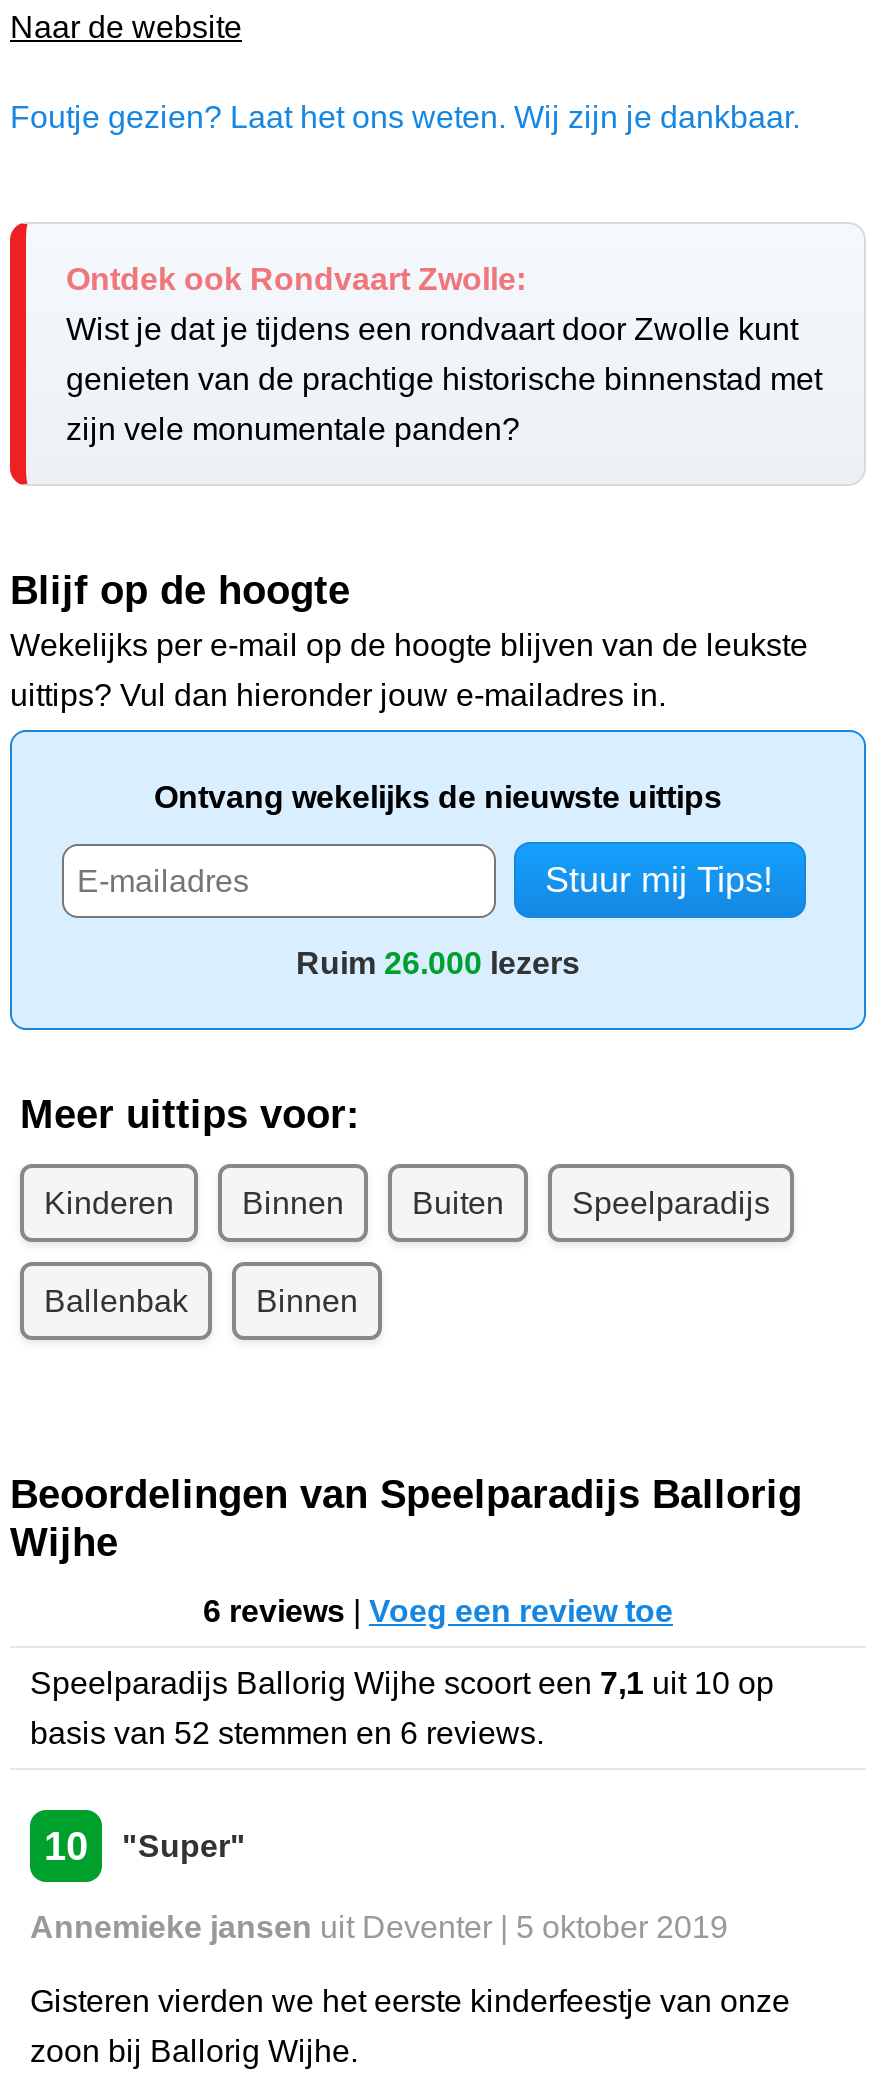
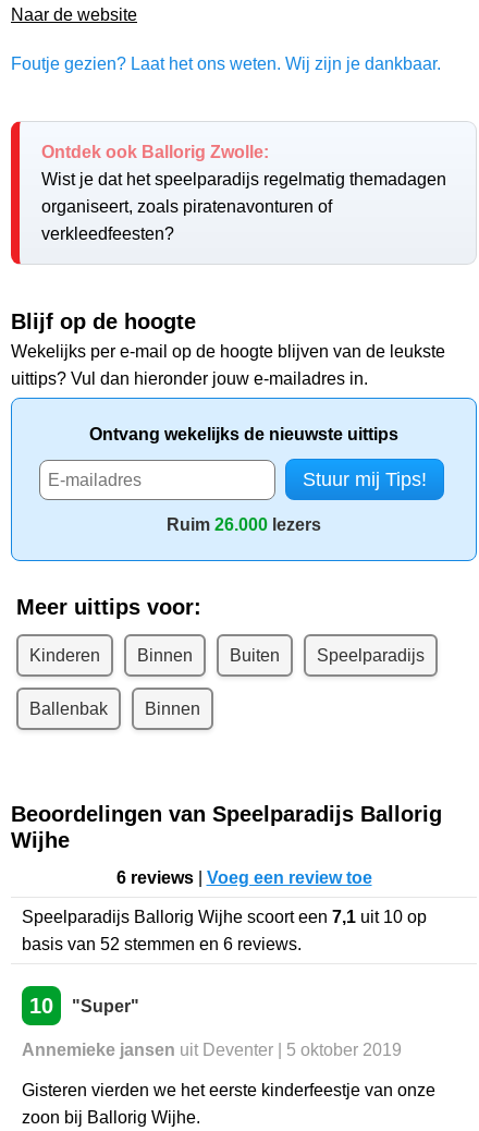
[66,262,526,296] Ontdek ook Rondvaart Zwolle: -> [41,143,269,161] Ontdek ook Ballorig Zwolle:
[66,312,798,346] Wist je dat je tijdens een rondvaart door Zwolle kunt -> [41,170,446,188] Wist je dat het speelparadijs regelmatig themadagen
[66,362,822,396] genieten van de prachtige historische binnenstad met -> [41,197,332,216] organiseert, zoals piratenavonturen of
[66,412,520,446] zijn vele monumentale panden? -> [41,224,174,243] verkleedfeesten?

